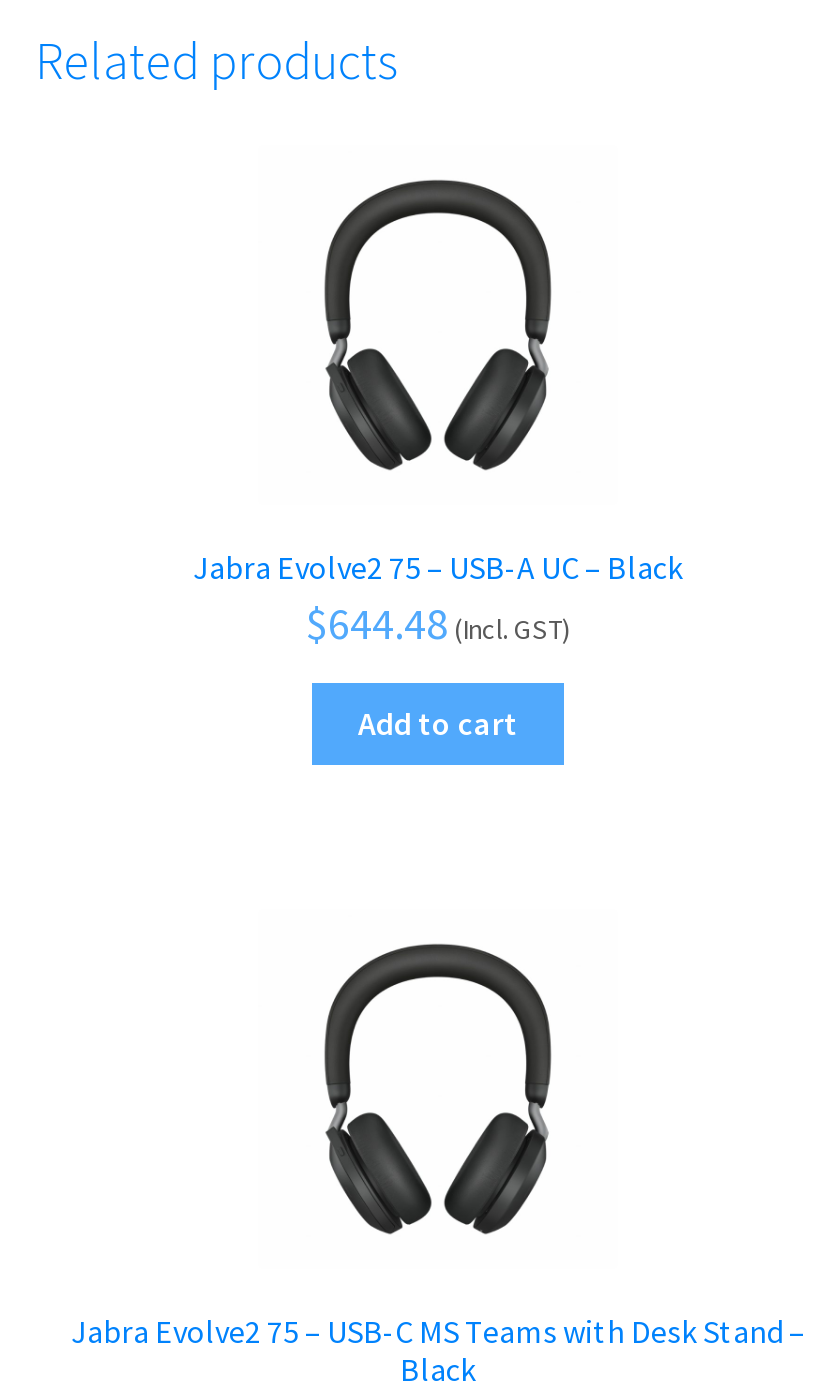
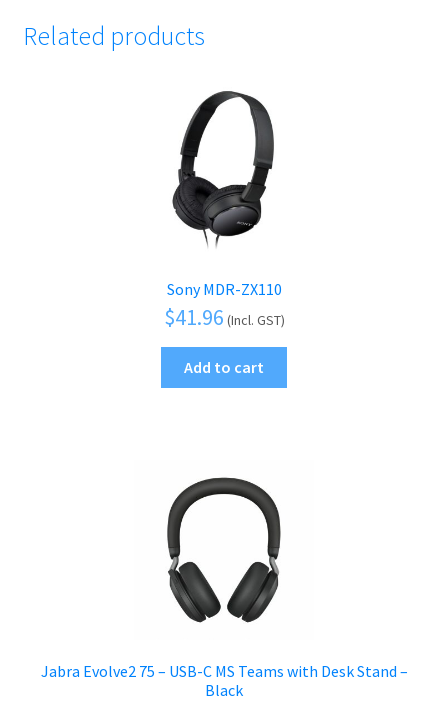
[193,171,683,652] [image] | Jabra Evolve2 75 – USB-A UC – Black | $644.48 (Incl. GST) -> [163,90,284,331] [image] | Sony MDR-ZX110 | $41.96 (Incl. GST)

